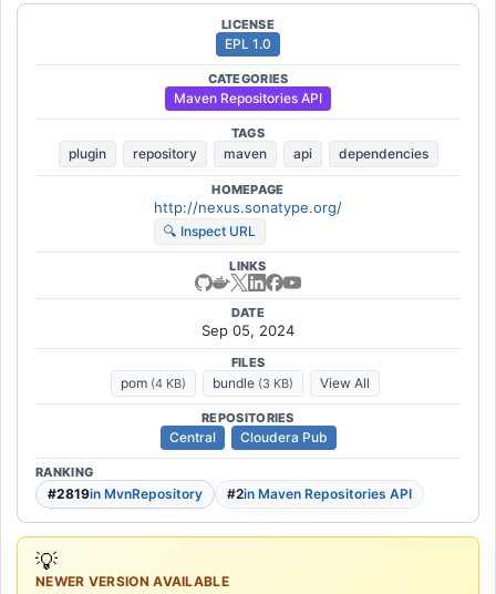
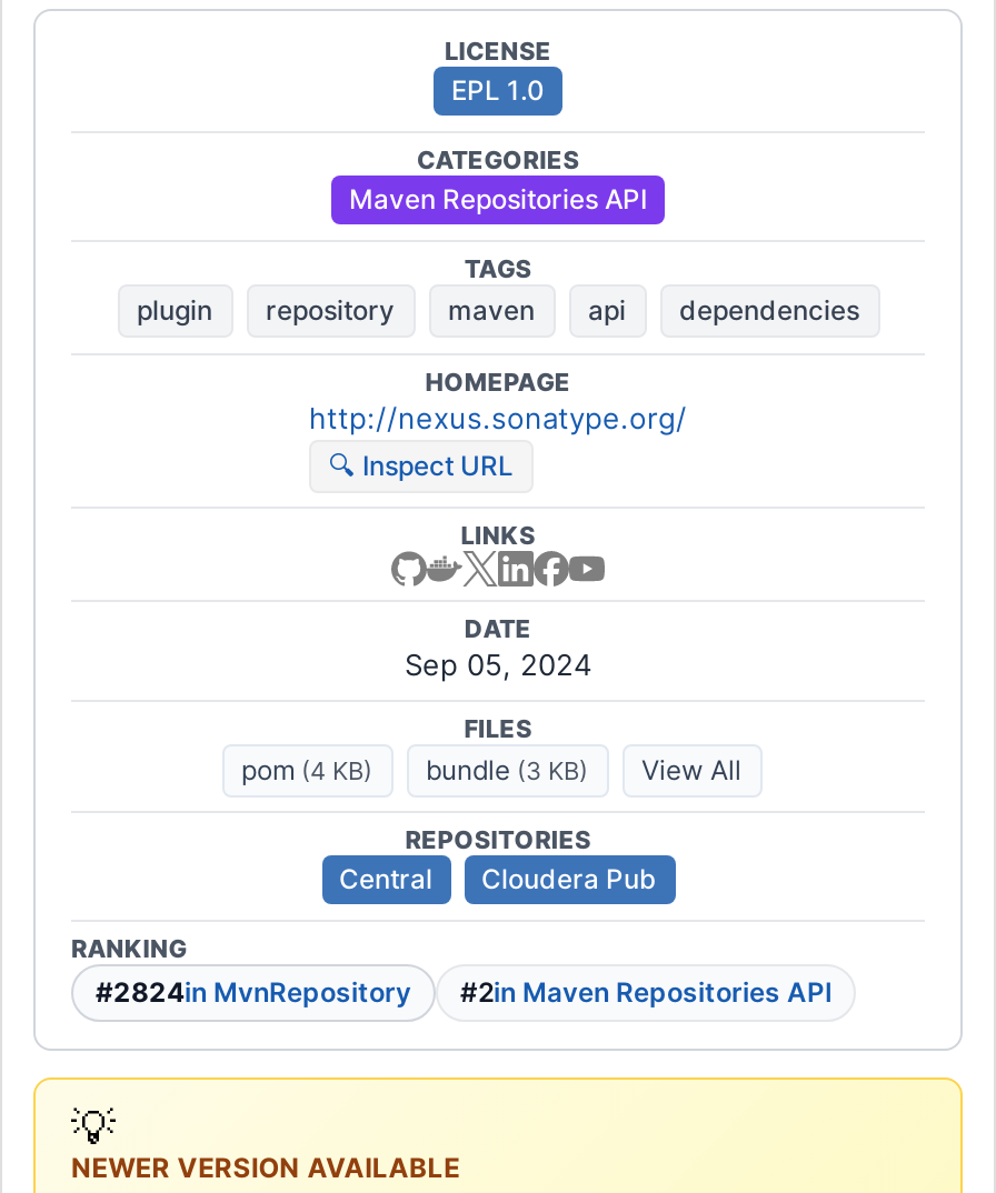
[48,485,203,502] #2819in MvnRepository -> [96,975,411,1008] #2824in MvnRepository

